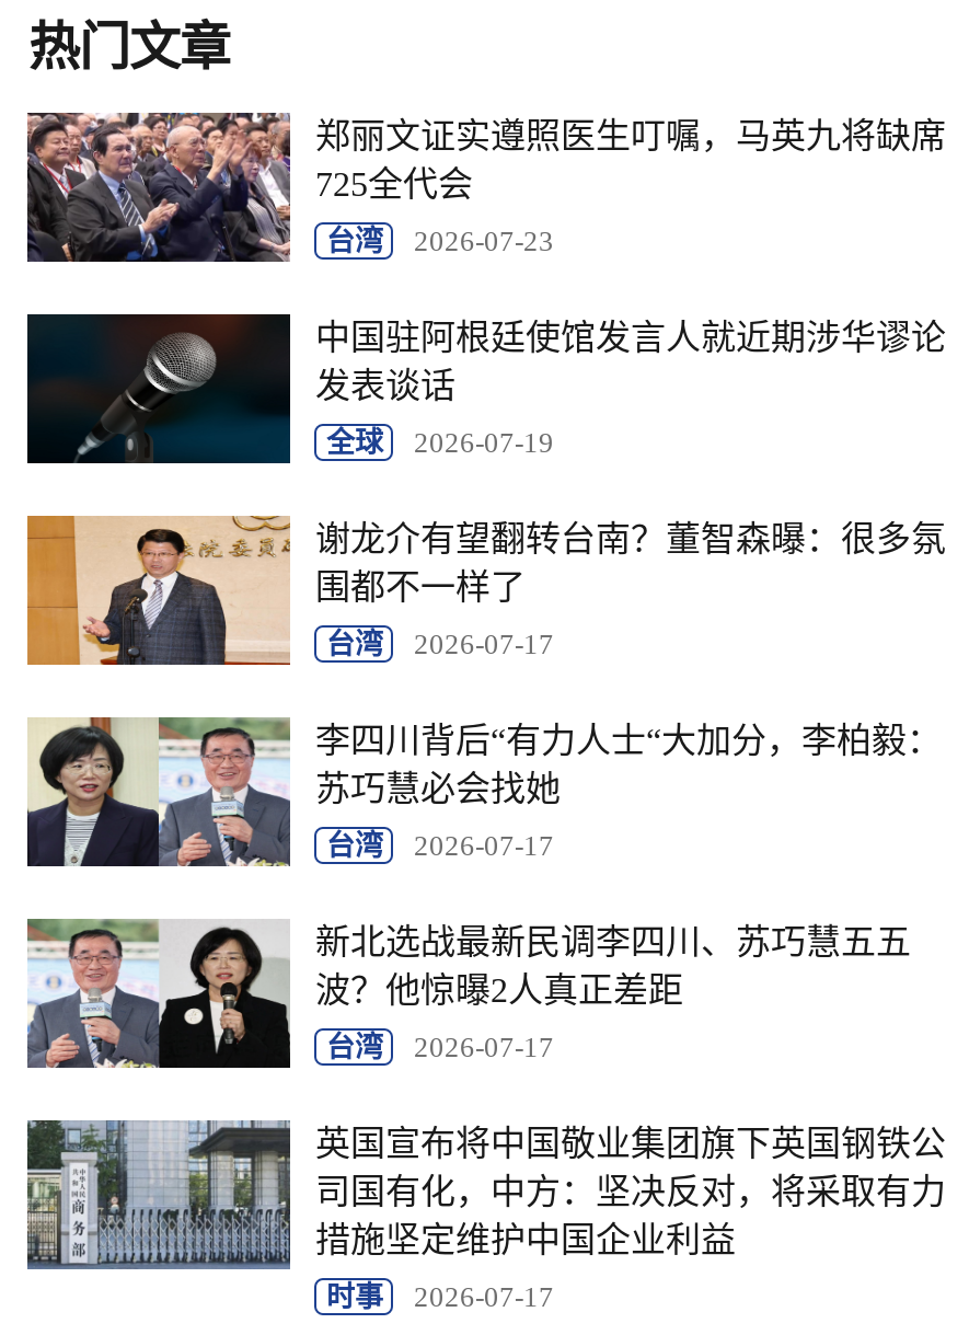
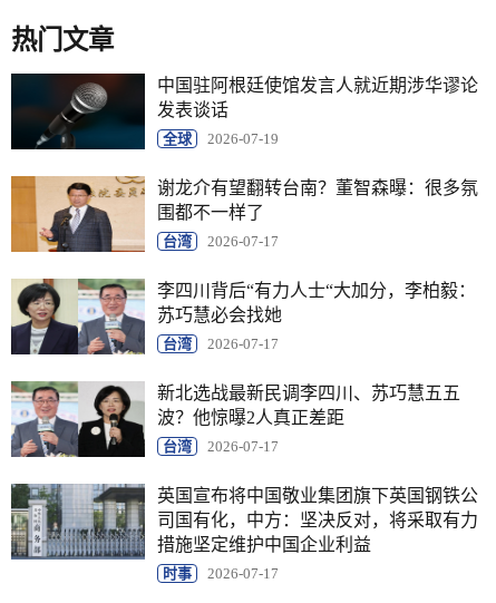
[25,111,946,264] [image] | 郑丽文证实遵照医生叮嘱，马英九将缺席 | 725全代会 | 台湾 | 2026-07-23 -> none

